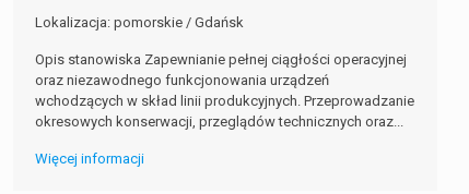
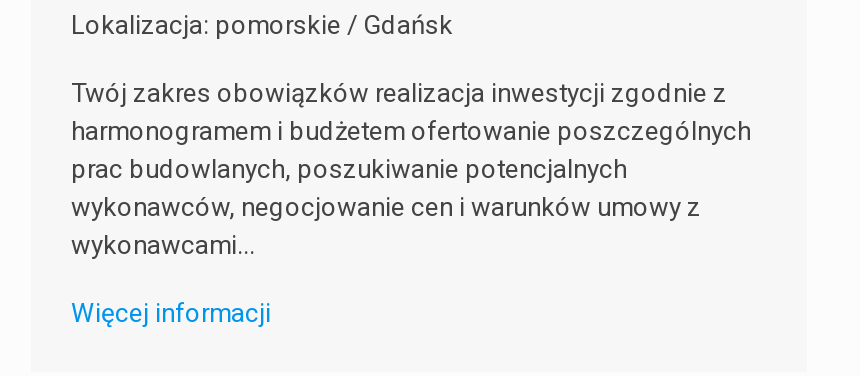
[35,51,414,130] Opis stanowiska Zapewnianie pełnej ciągłości operacyjnej | oraz niezawodnego funkcjonowania urządzeń | wchodzących w skład linii produkcyjnych. Przeprowadzanie | okresowych konserwacji, przeglądów technicznych oraz... -> [71,78,751,260] Twój zakres obowiązków realizacja inwestycji zgodnie z | harmonogramem i budżetem ofertowanie poszczególnych | prac budowlanych, poszukiwanie potencjalnych | wykonawców, negocjowanie cen i warunków umowy z | wykonawcami...

